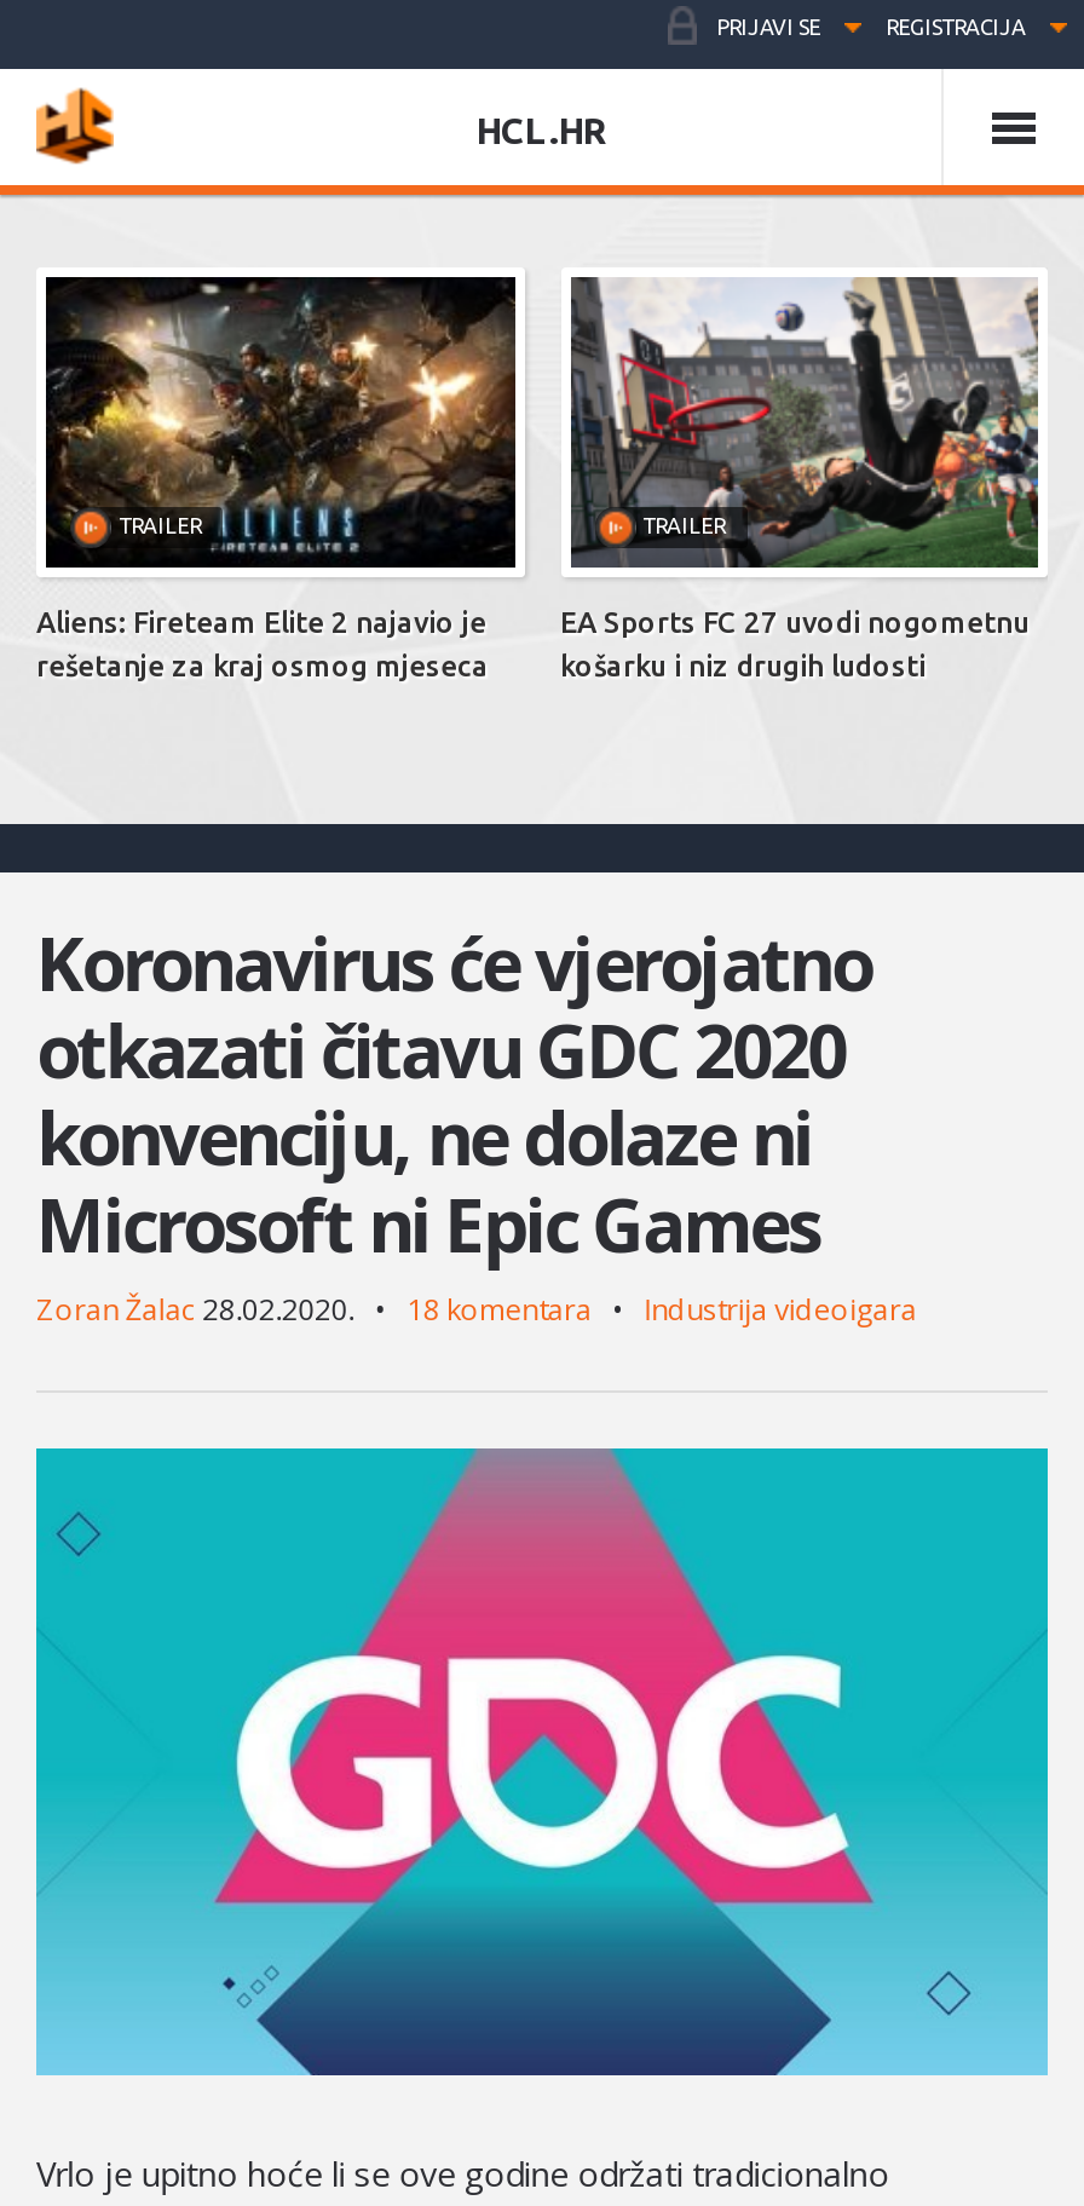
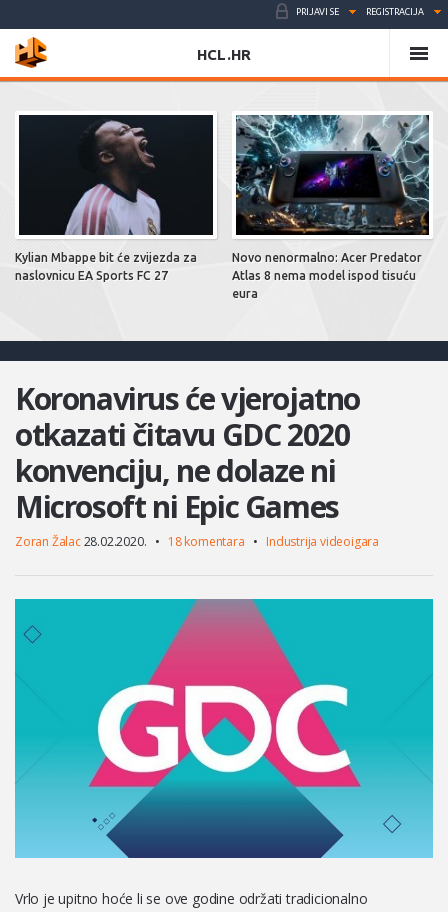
[36,282,515,681] [image] | TRAILER | Aliens: Fireteam Elite 2 najavio je | rešetanje za kraj osmog mjeseca -> [15,116,213,282] [image] | Kylian Mbappe bit će zvijezda za | naslovnicu EA Sports FC 27
[560,277,1038,681] [image] | TRAILER | EA Sports FC 27 uvodi nogometnu | košarku i niz drugih ludosti -> [231,114,430,300] [image] | Novo nenormalno: Acer Predator | Atlas 8 nema model ispod tisuću | eura

